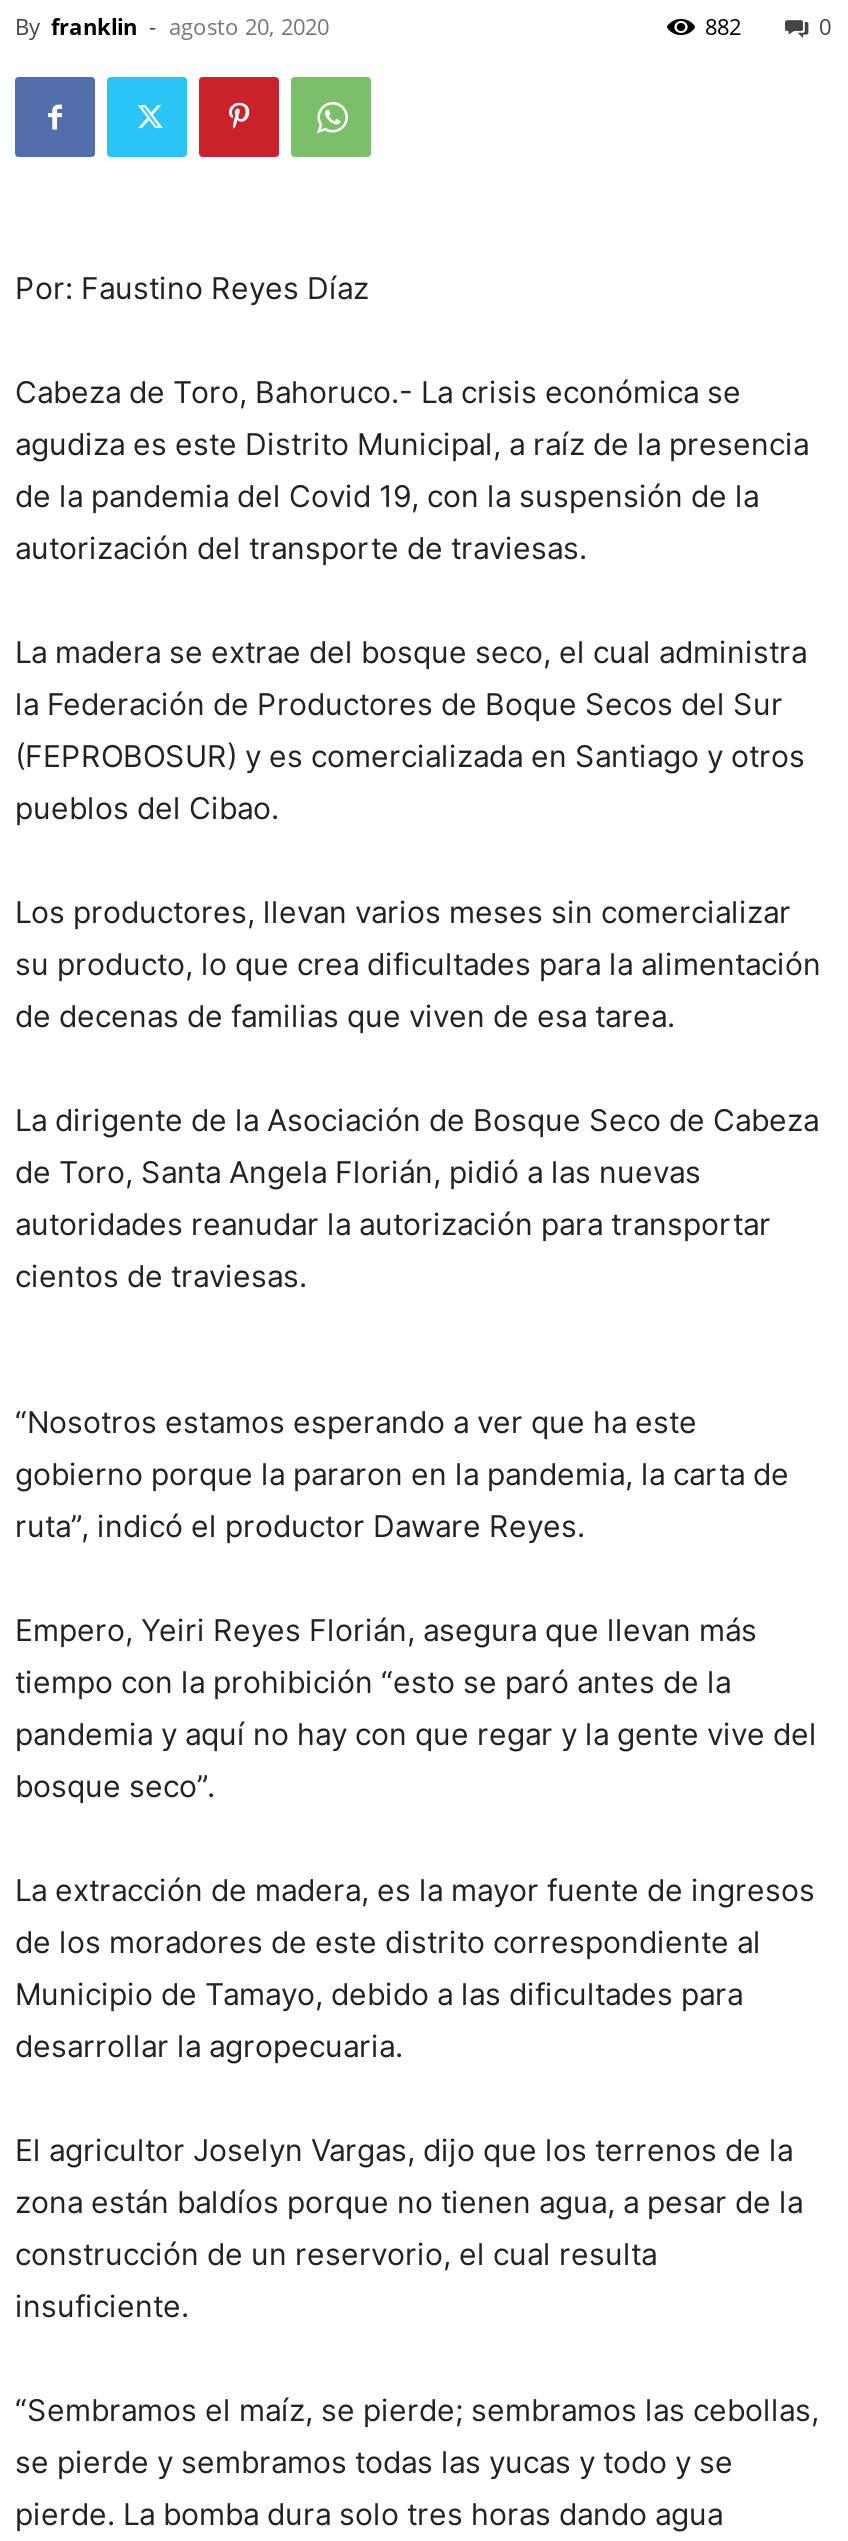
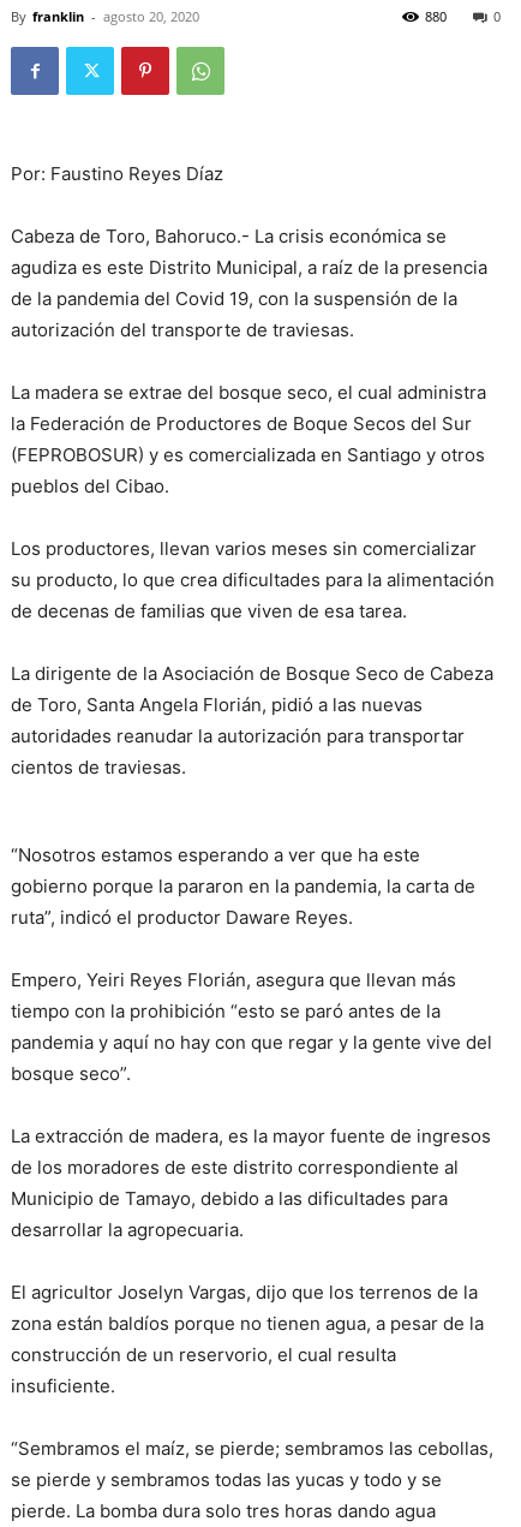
[705,11,741,41] 882 -> [425,7,447,25] 880

